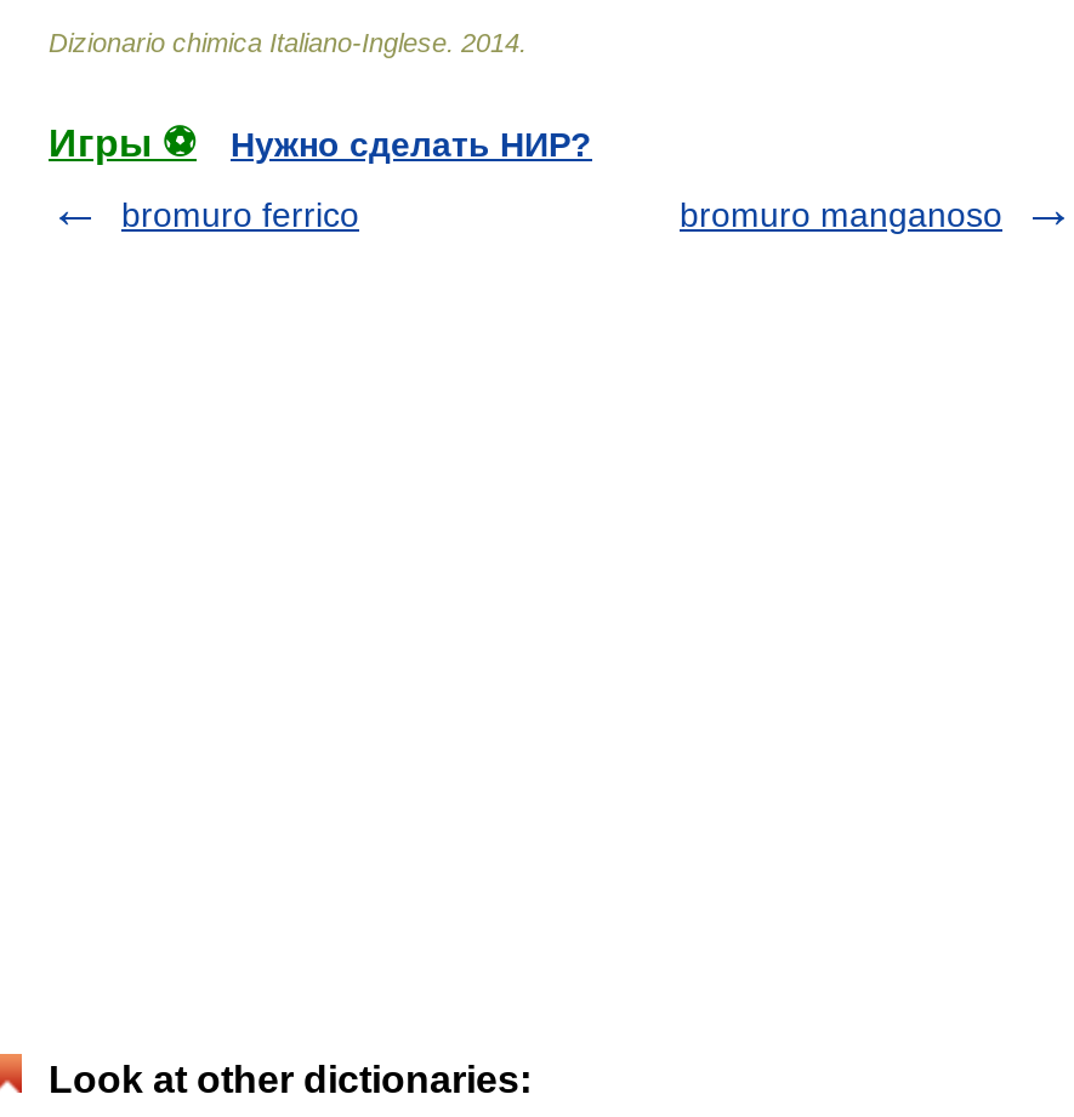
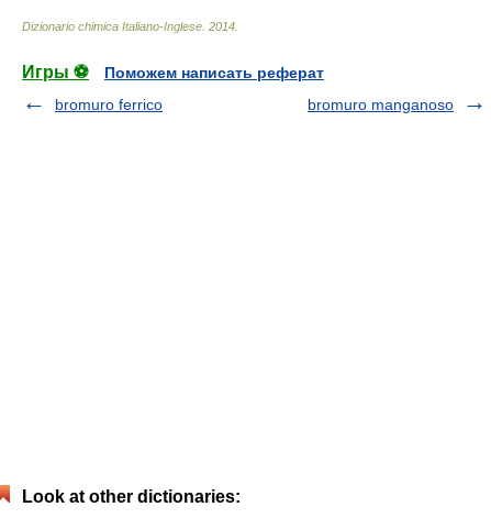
[231,125,592,164] Нужно сделать НИР? -> [104,64,324,81] Поможем написать реферат

